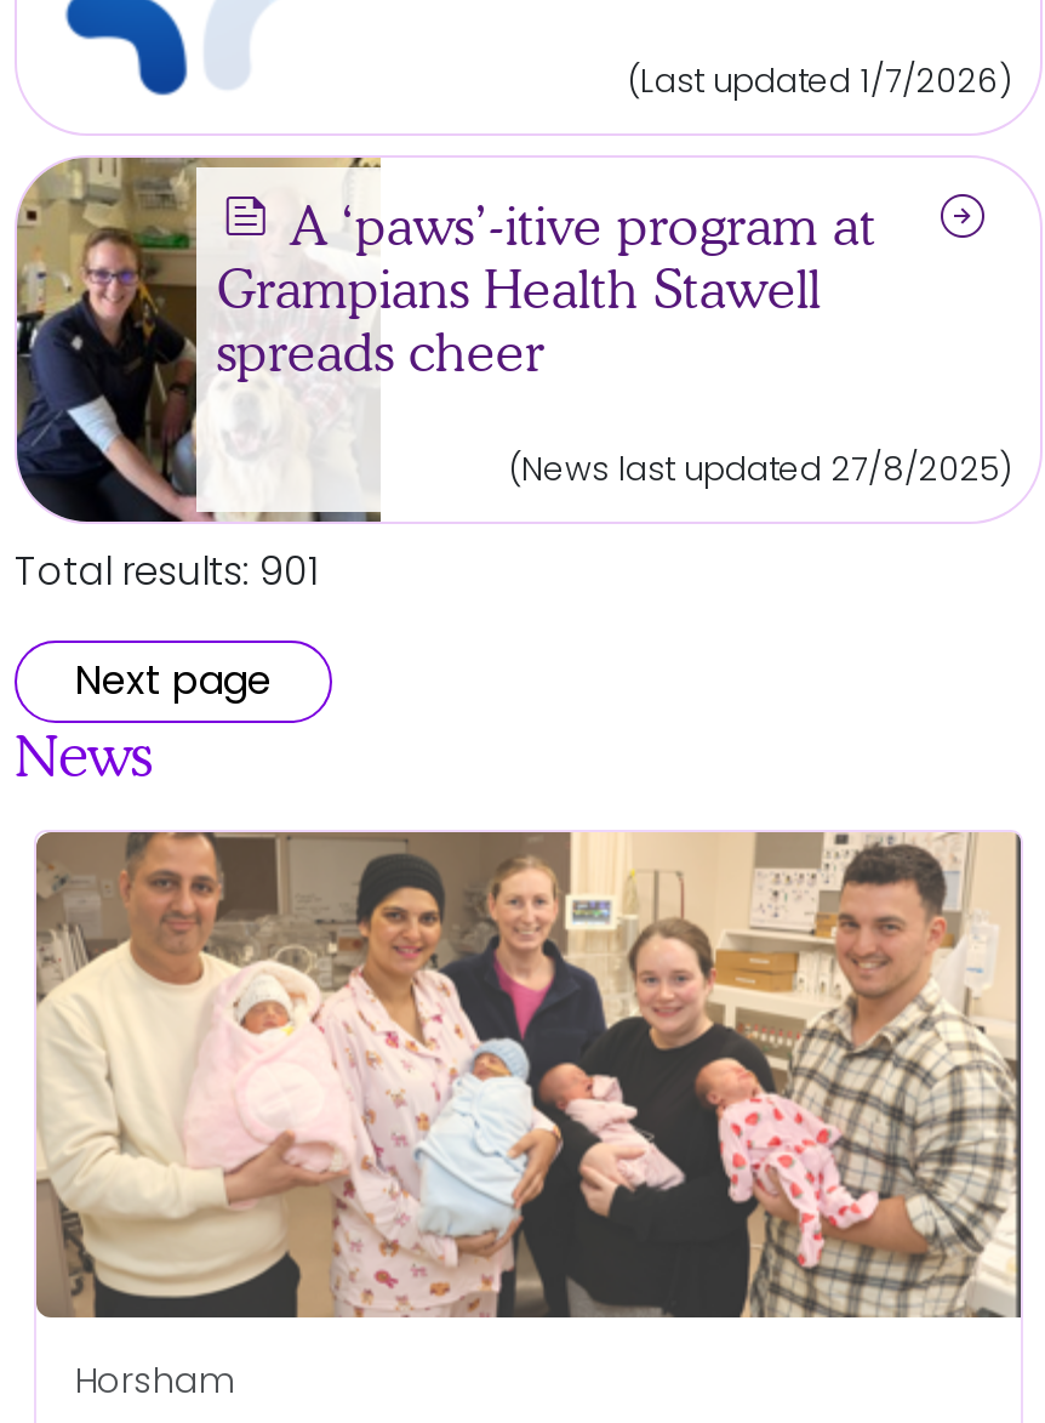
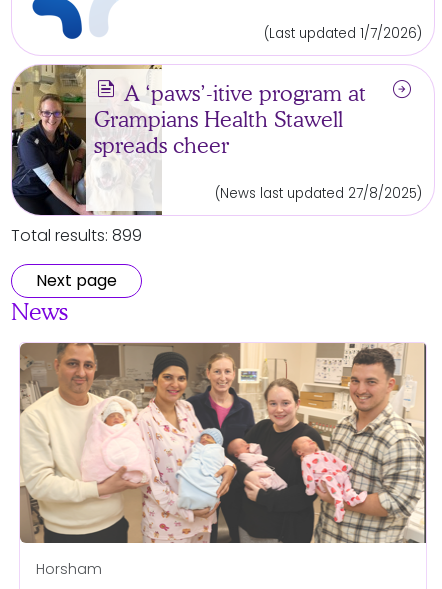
[15,543,318,599] Total results: 901 -> [11,224,142,247] Total results: 899

